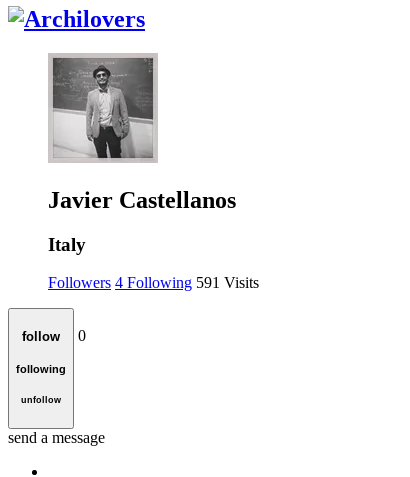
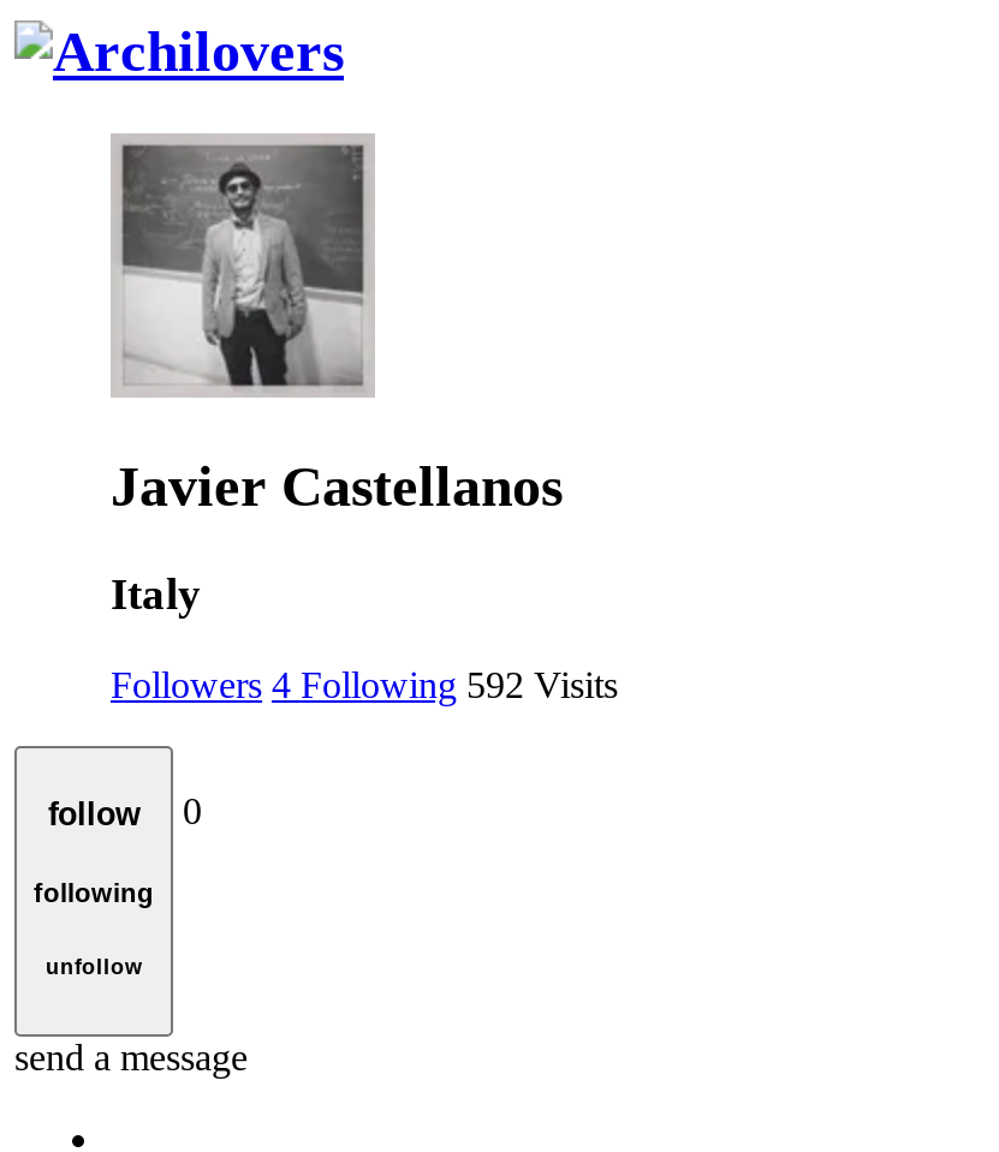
[48,274,259,291] Followers 4 Following 591 Visits -> [111,665,618,706] Followers 4 Following 592 Visits

